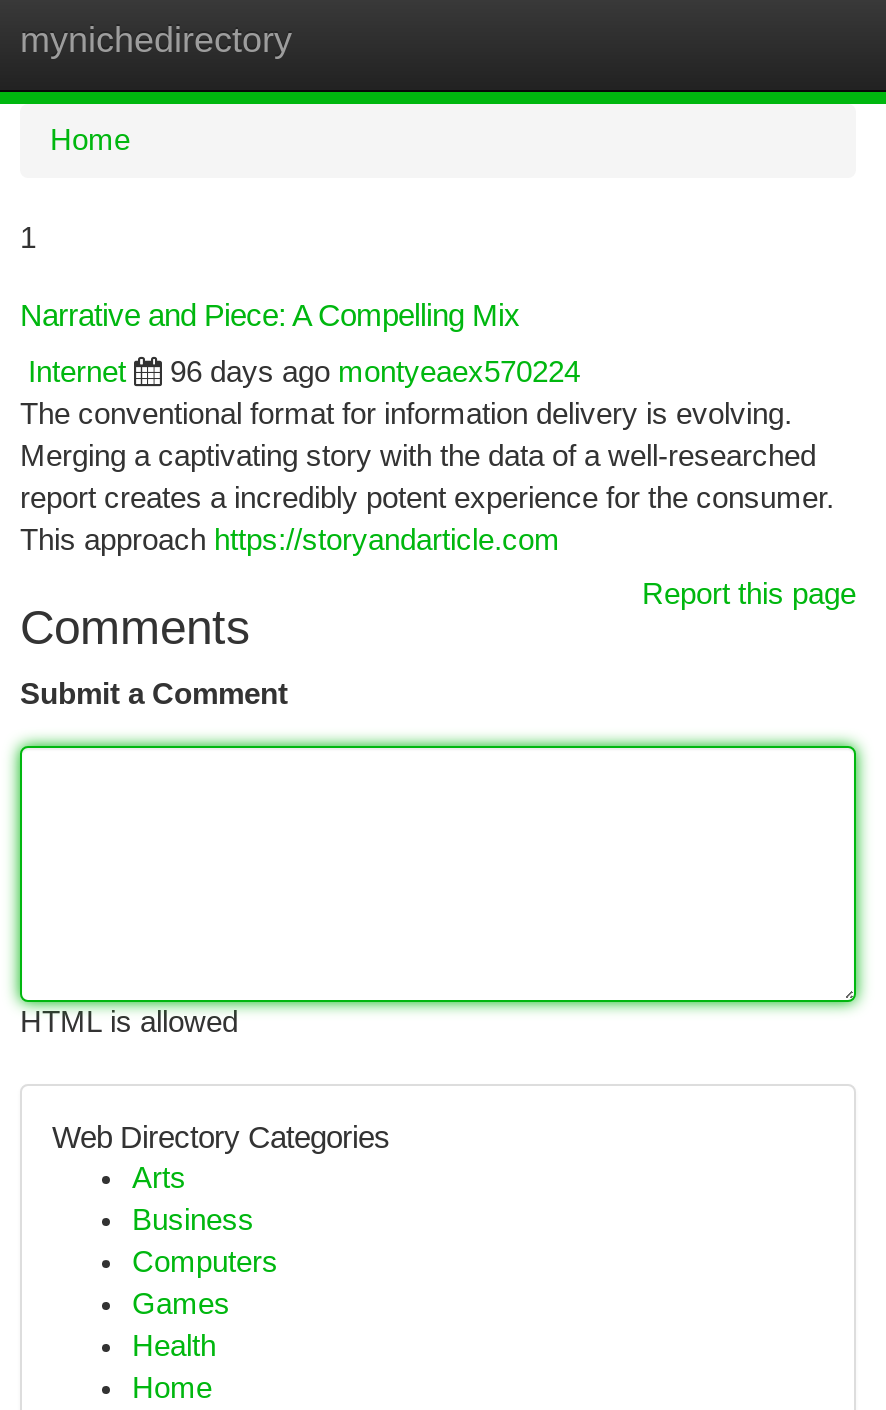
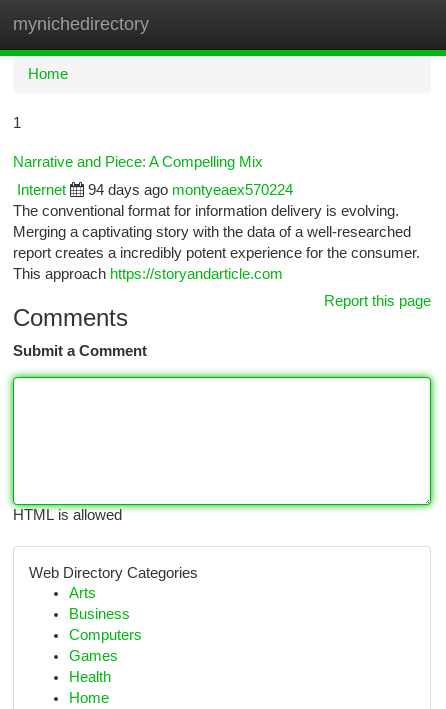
[170,356,580,388] 96 days ago montyeaex570224 -> [88,182,293,198] 94 days ago montyeaex570224

